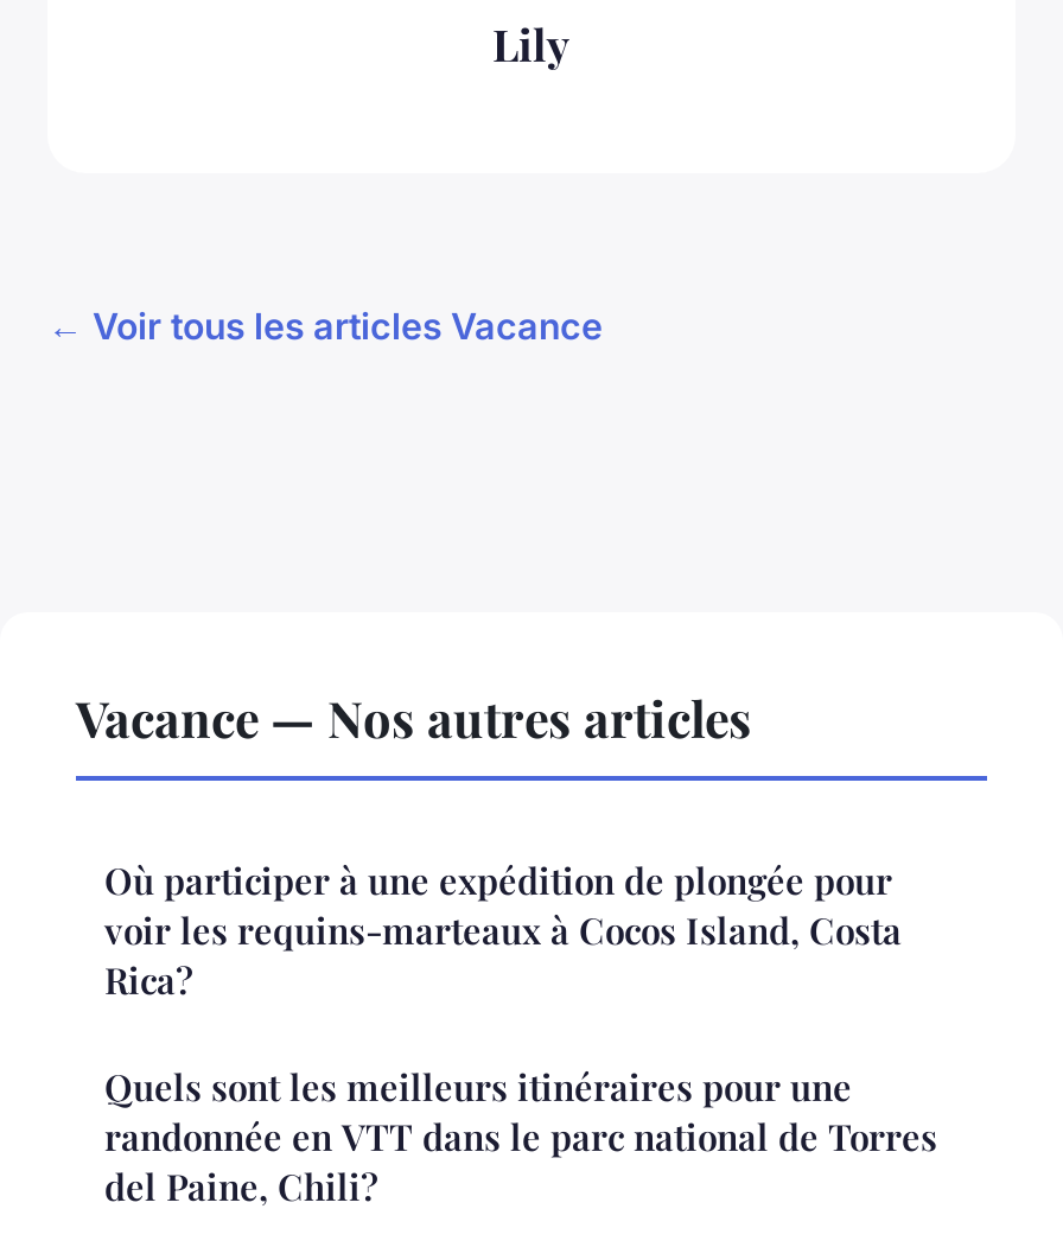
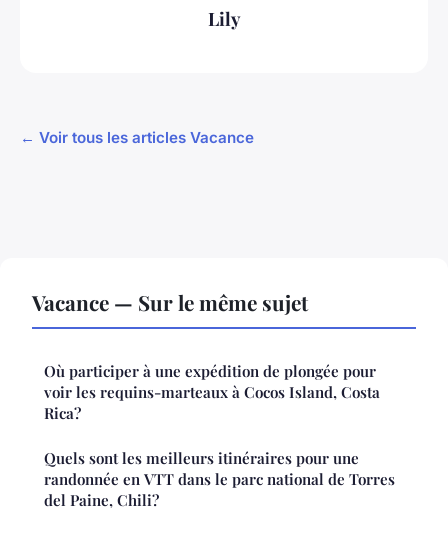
[76,682,752,749] Vacance — Nos autres articles -> [32,287,308,315] Vacance — Sur le même sujet

